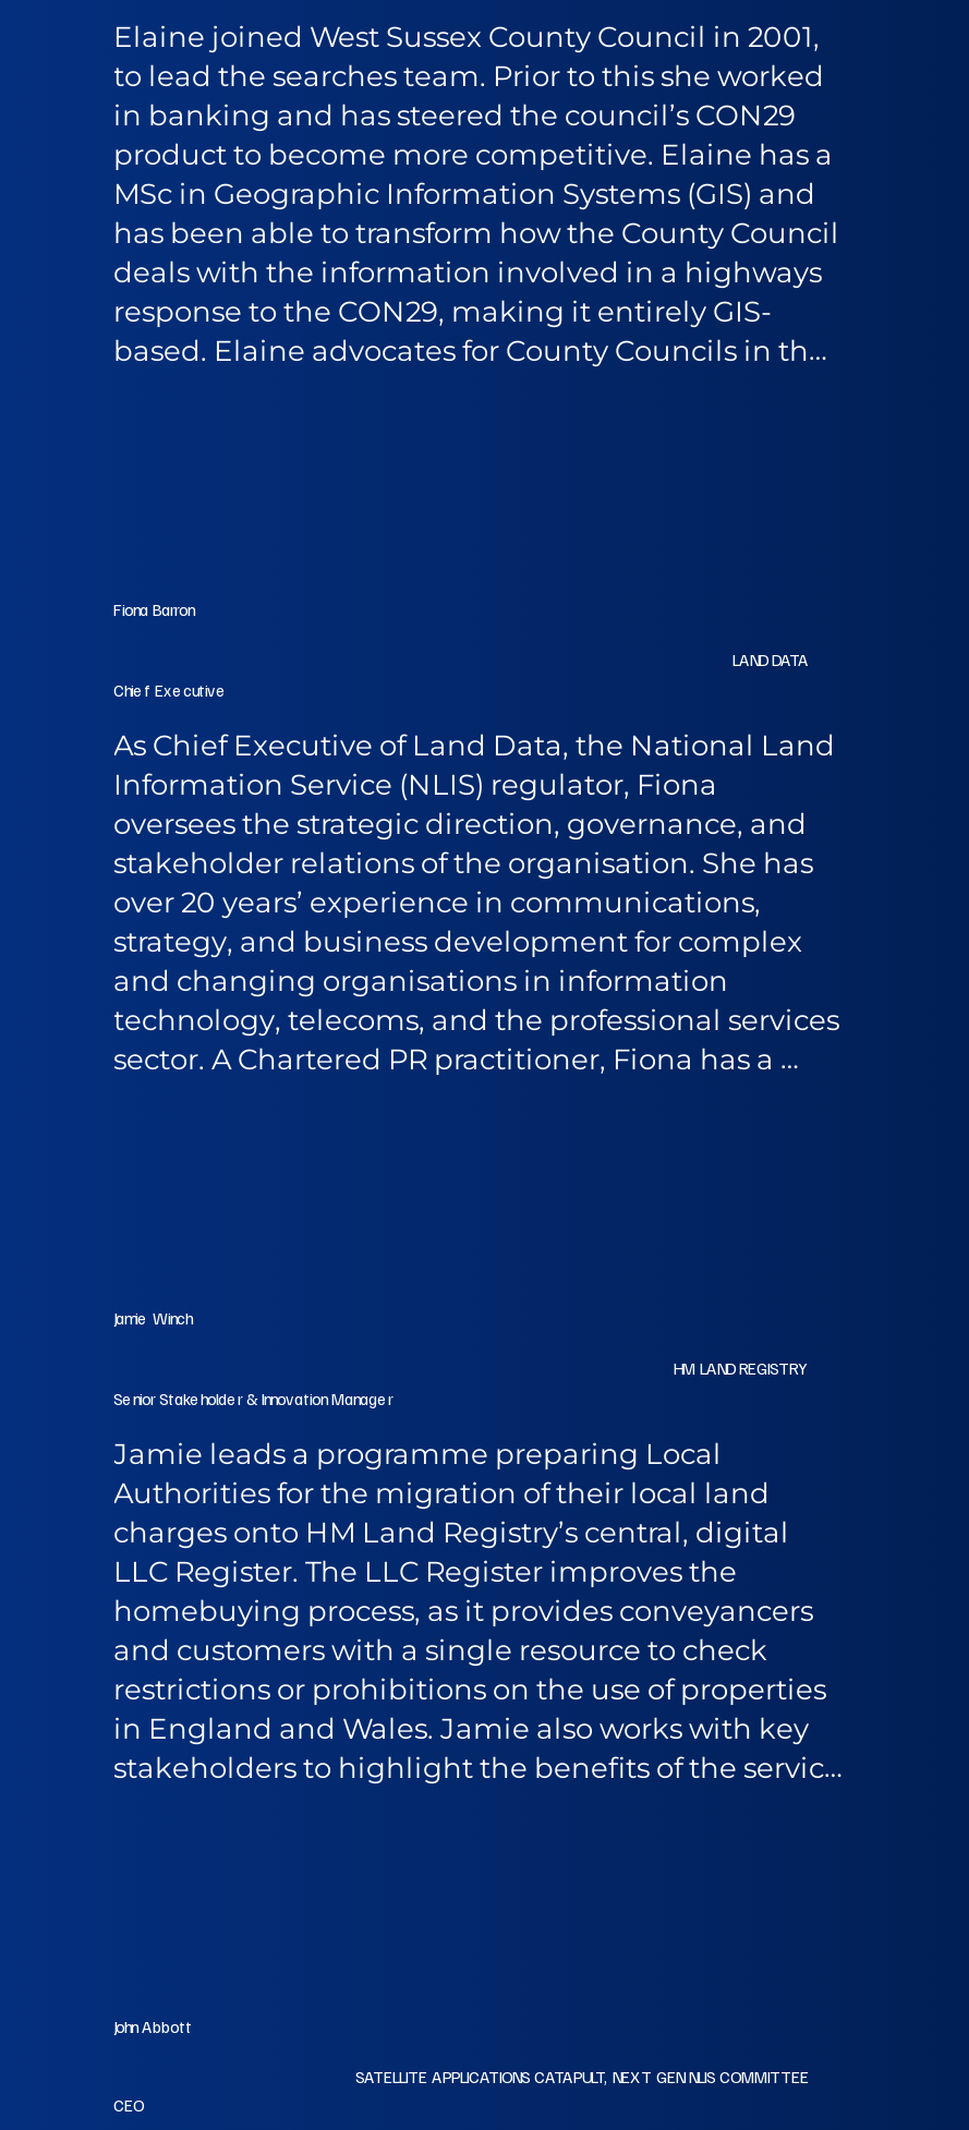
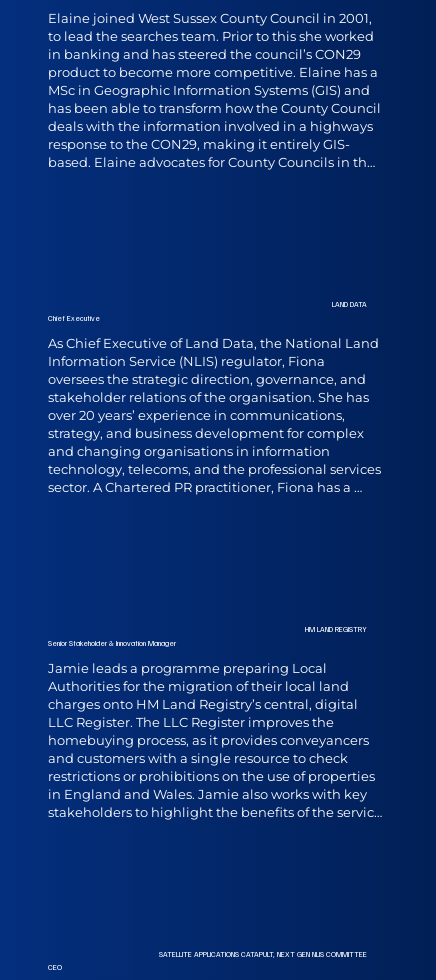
[113,598,194,620] Fiona Barron -> none
[113,1307,192,1329] Jamie Winch -> none
[113,2015,192,2037] John Abbott -> none

